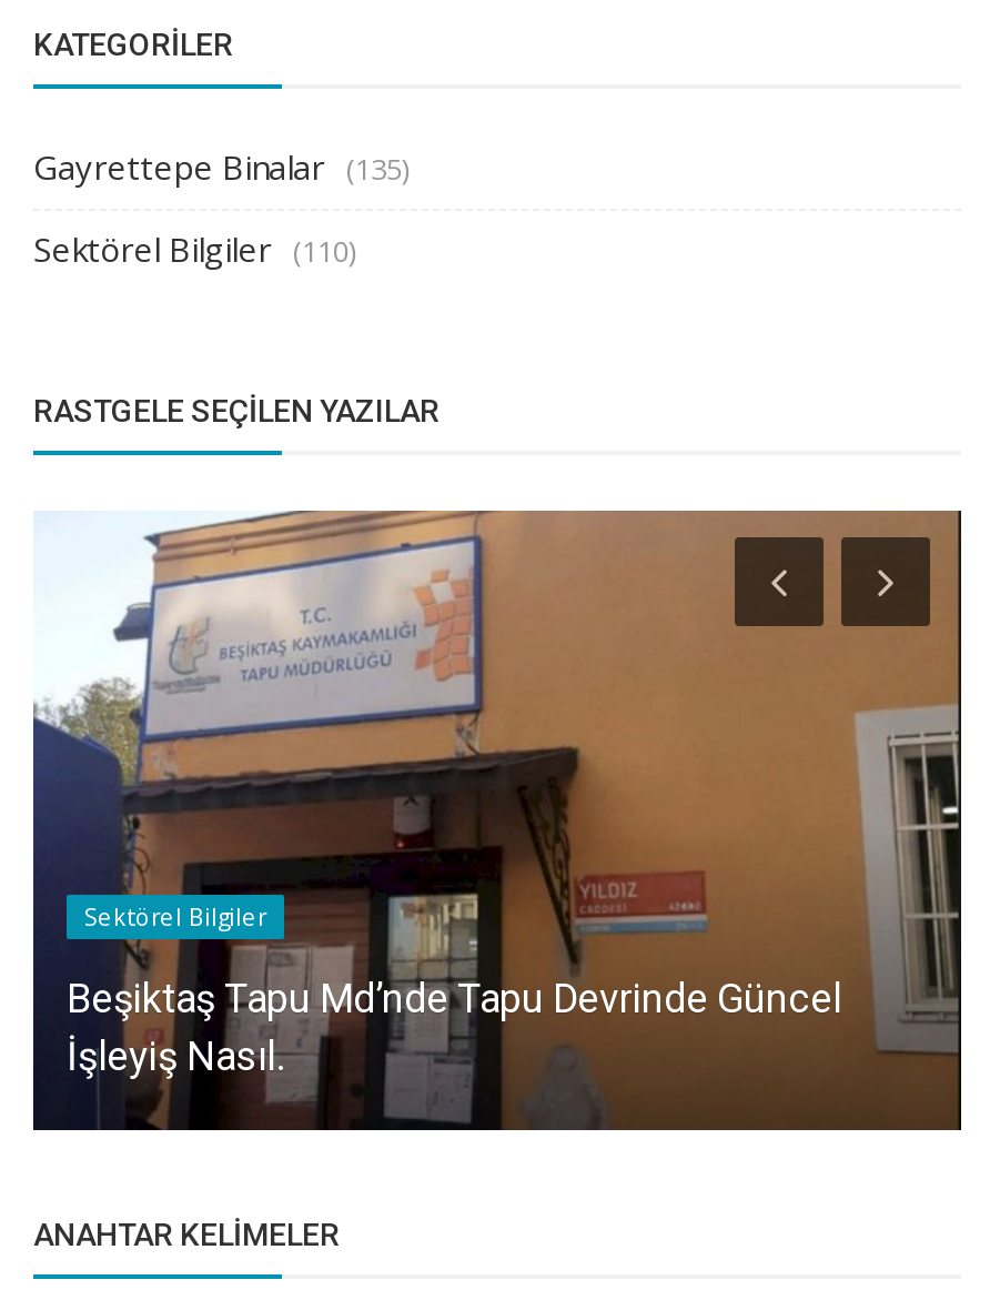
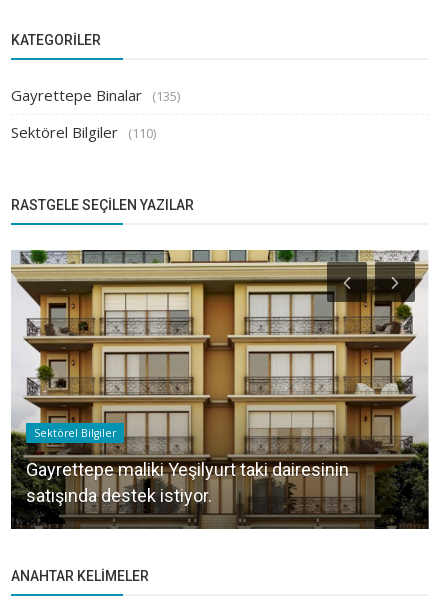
[31,508,963,1130] [image] | Beşiktaş Tapu Md’nde Tapu Devrinde Güncel | İşleyiş Nasıl. -> [10,249,429,529] [image] | Gayrettepe maliki Yeşilyurt taki dairesinin | satışında destek istiyor.

